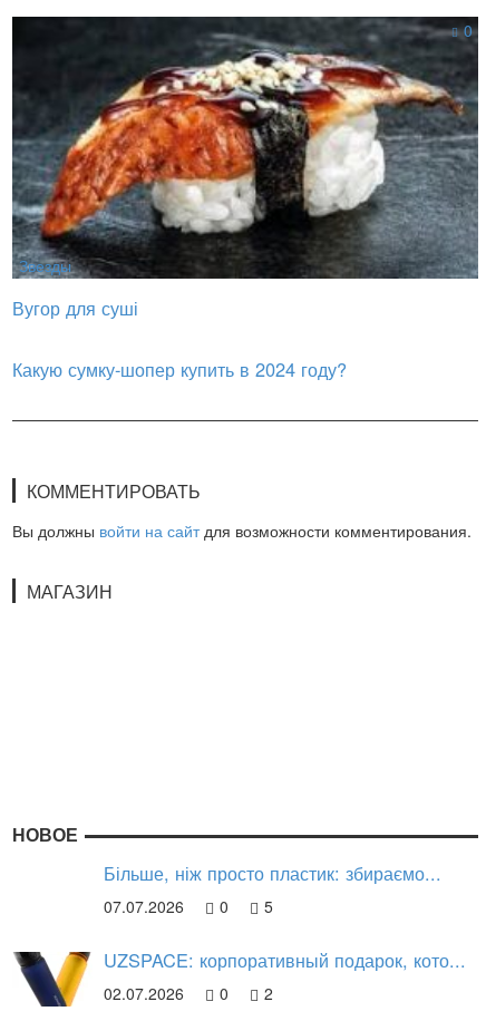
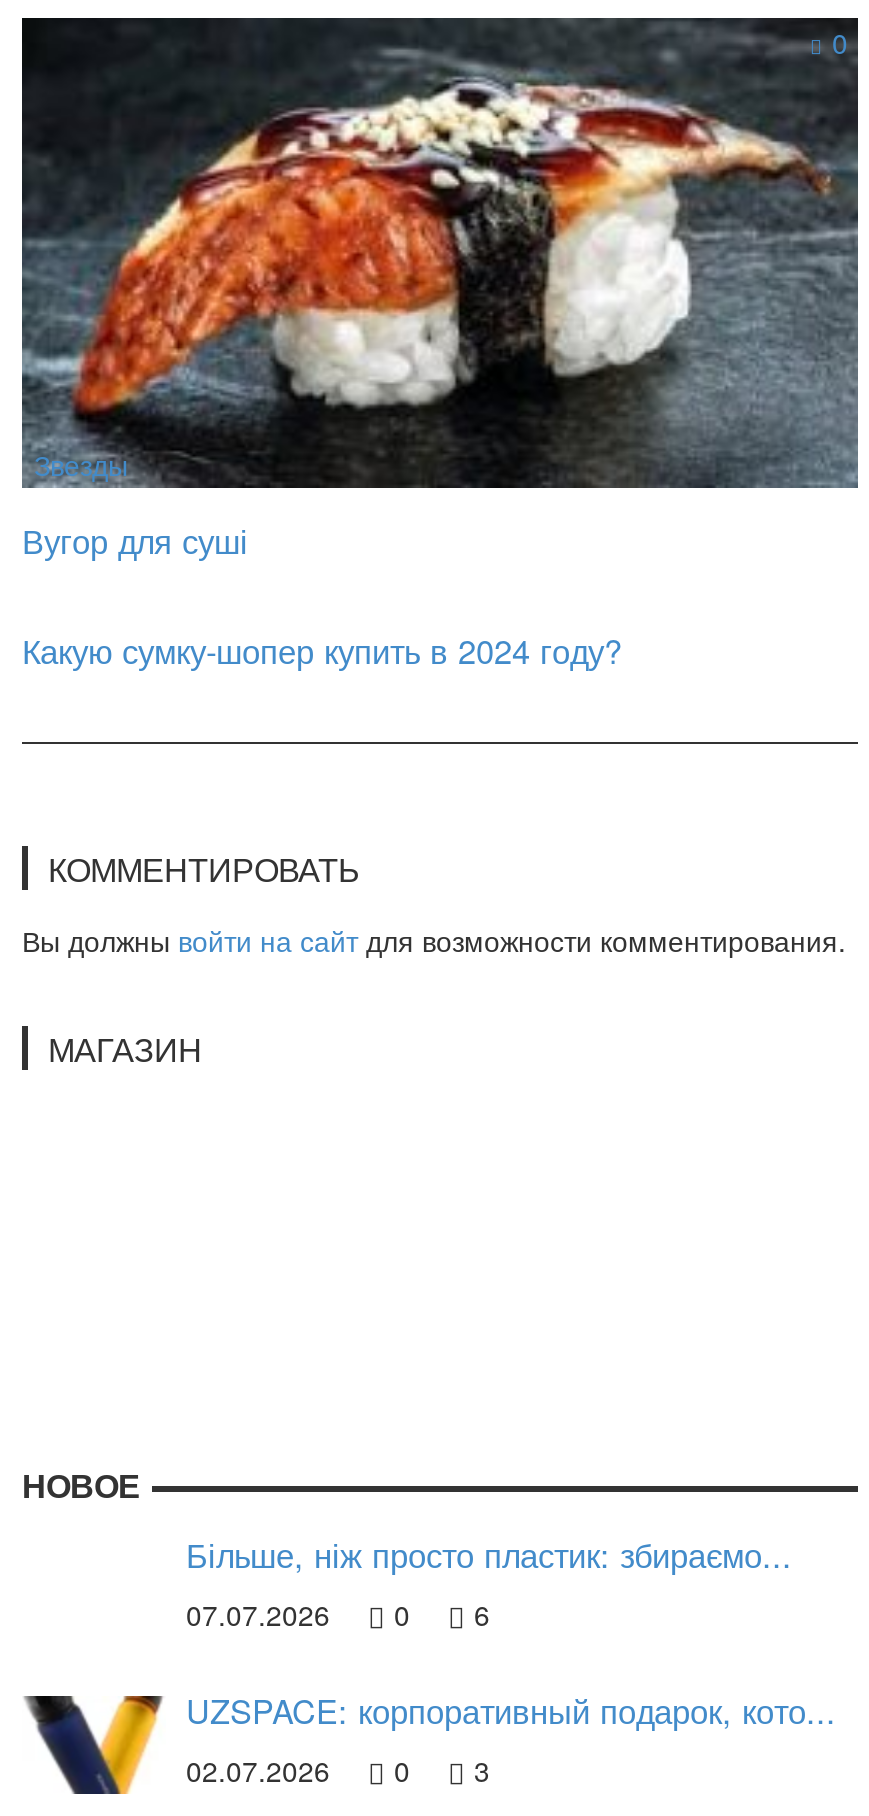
[104,895,273,918] 07.07.2026 0 5 -> [186,1594,490,1634] 07.07.2026 0 6
[104,982,273,1005] 02.07.2026 0 2 -> [186,1750,490,1790] 02.07.2026 0 3

